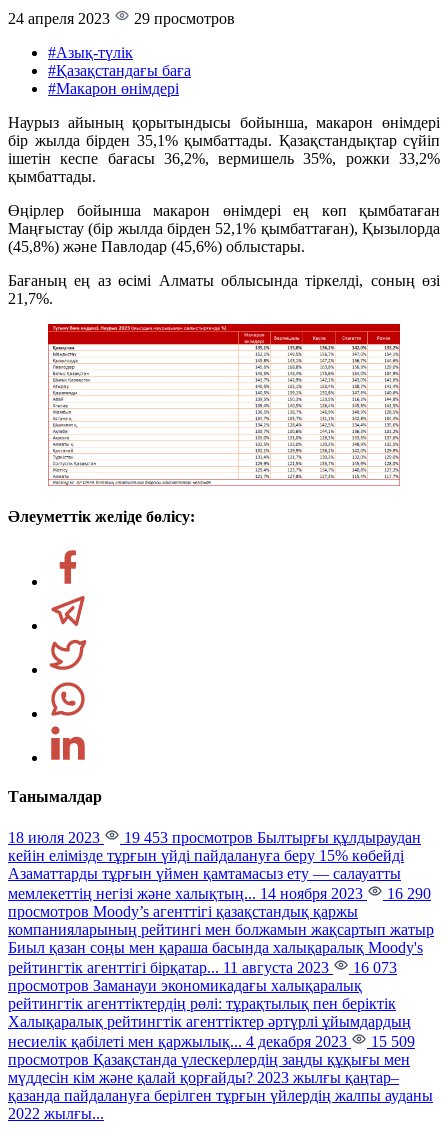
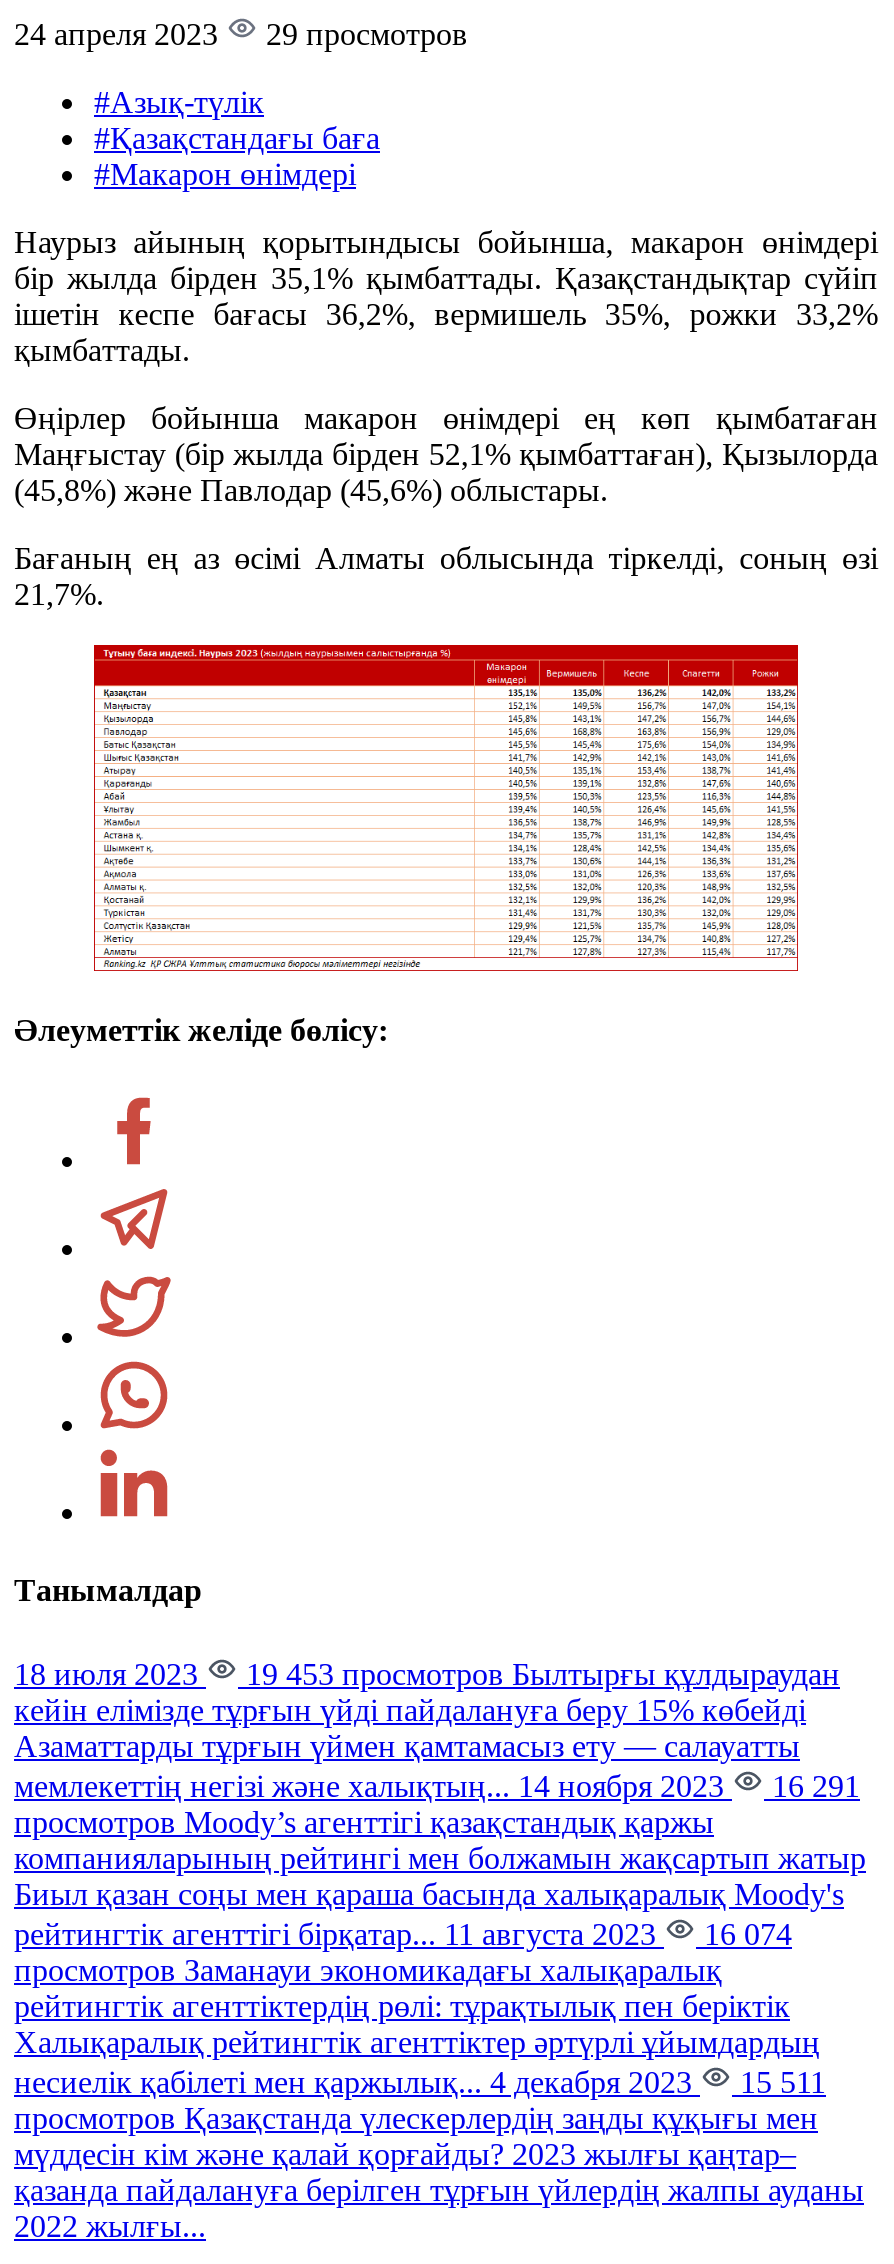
[8,885,431,902] мемлекеттің негізі және халықтың... 14 ноября 2023 16 290 -> [14,1768,860,1802] мемлекеттің негізі және халықтың... 14 ноября 2023 16 291
[8,959,397,976] рейтингтік агенттігі бірқатар... 11 августа 2023 16 073 -> [14,1916,792,1950] рейтингтік агенттігі бірқатар... 11 августа 2023 16 074
[8,1033,415,1050] несиелік қабілеті мен қаржылық... 4 декабря 2023 15 509 -> [14,2064,826,2098] несиелік қабілеті мен қаржылық... 4 декабря 2023 15 511

